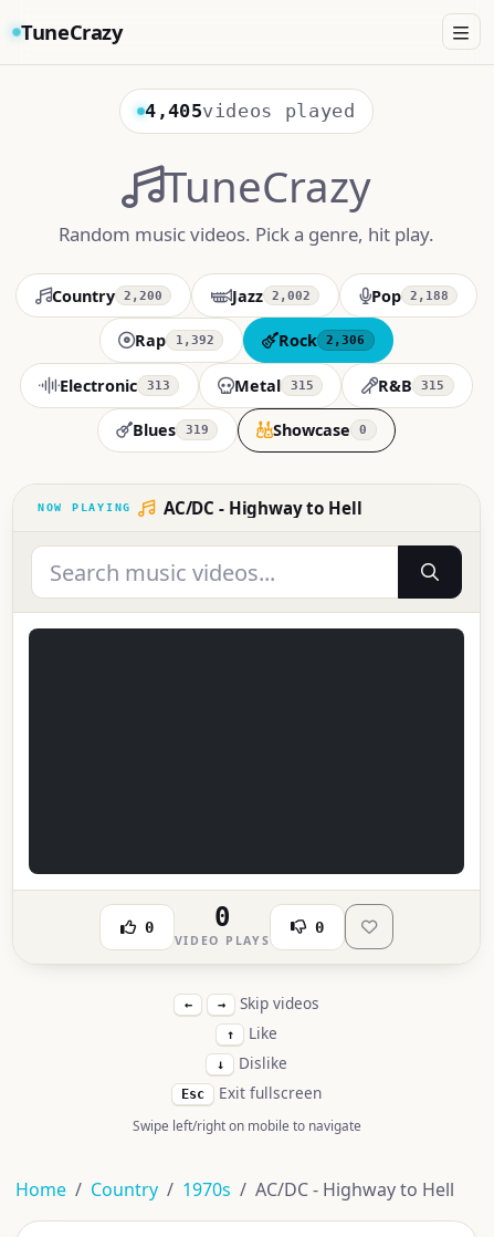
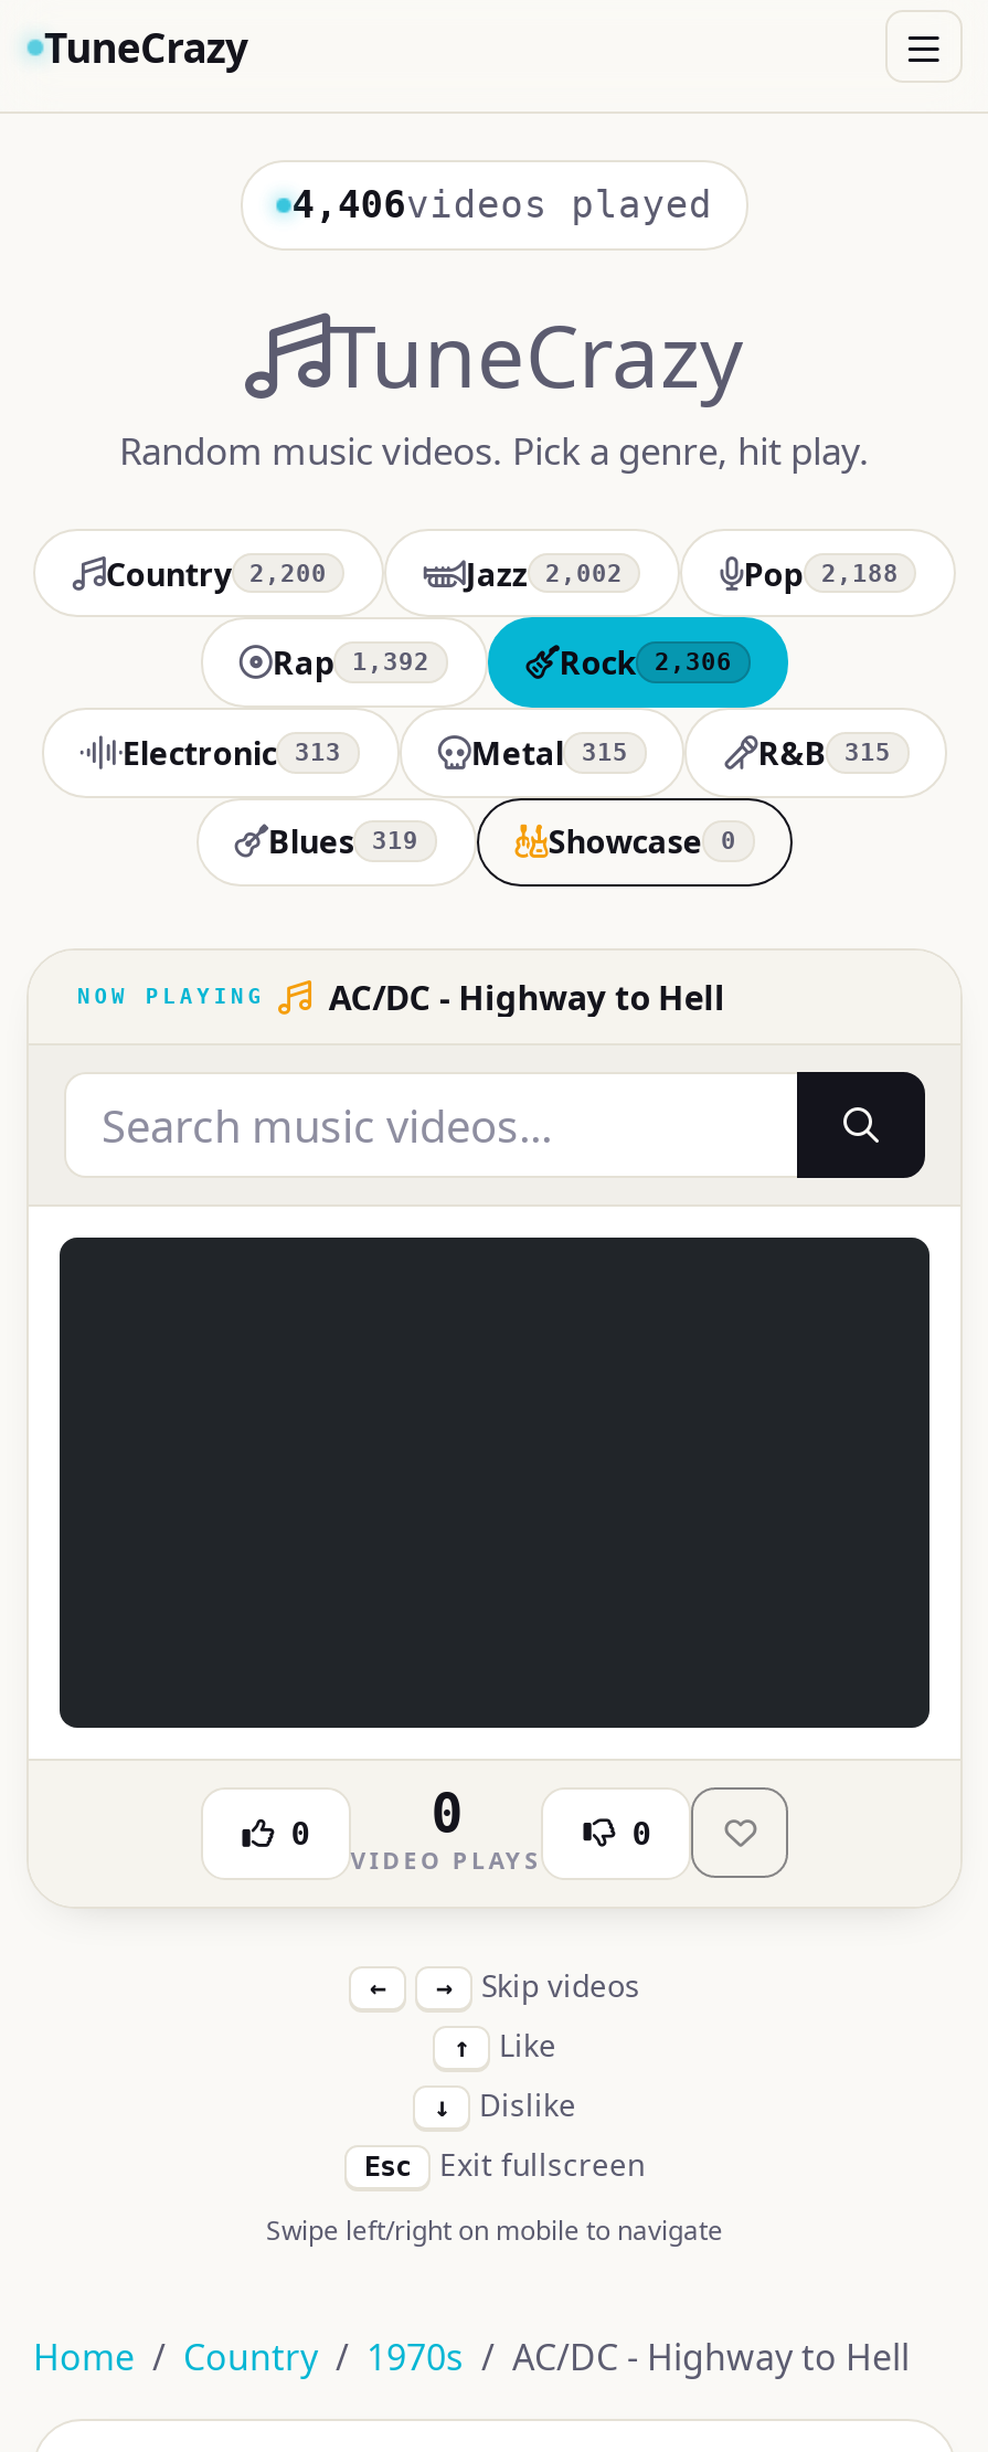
[145,100,356,122] 4,405videos played -> [292,183,712,227] 4,406videos played

